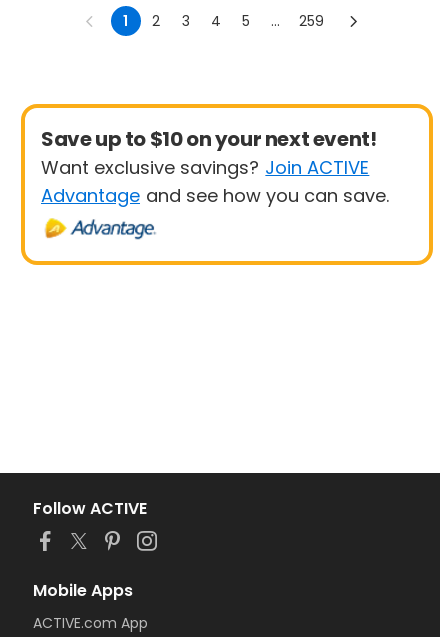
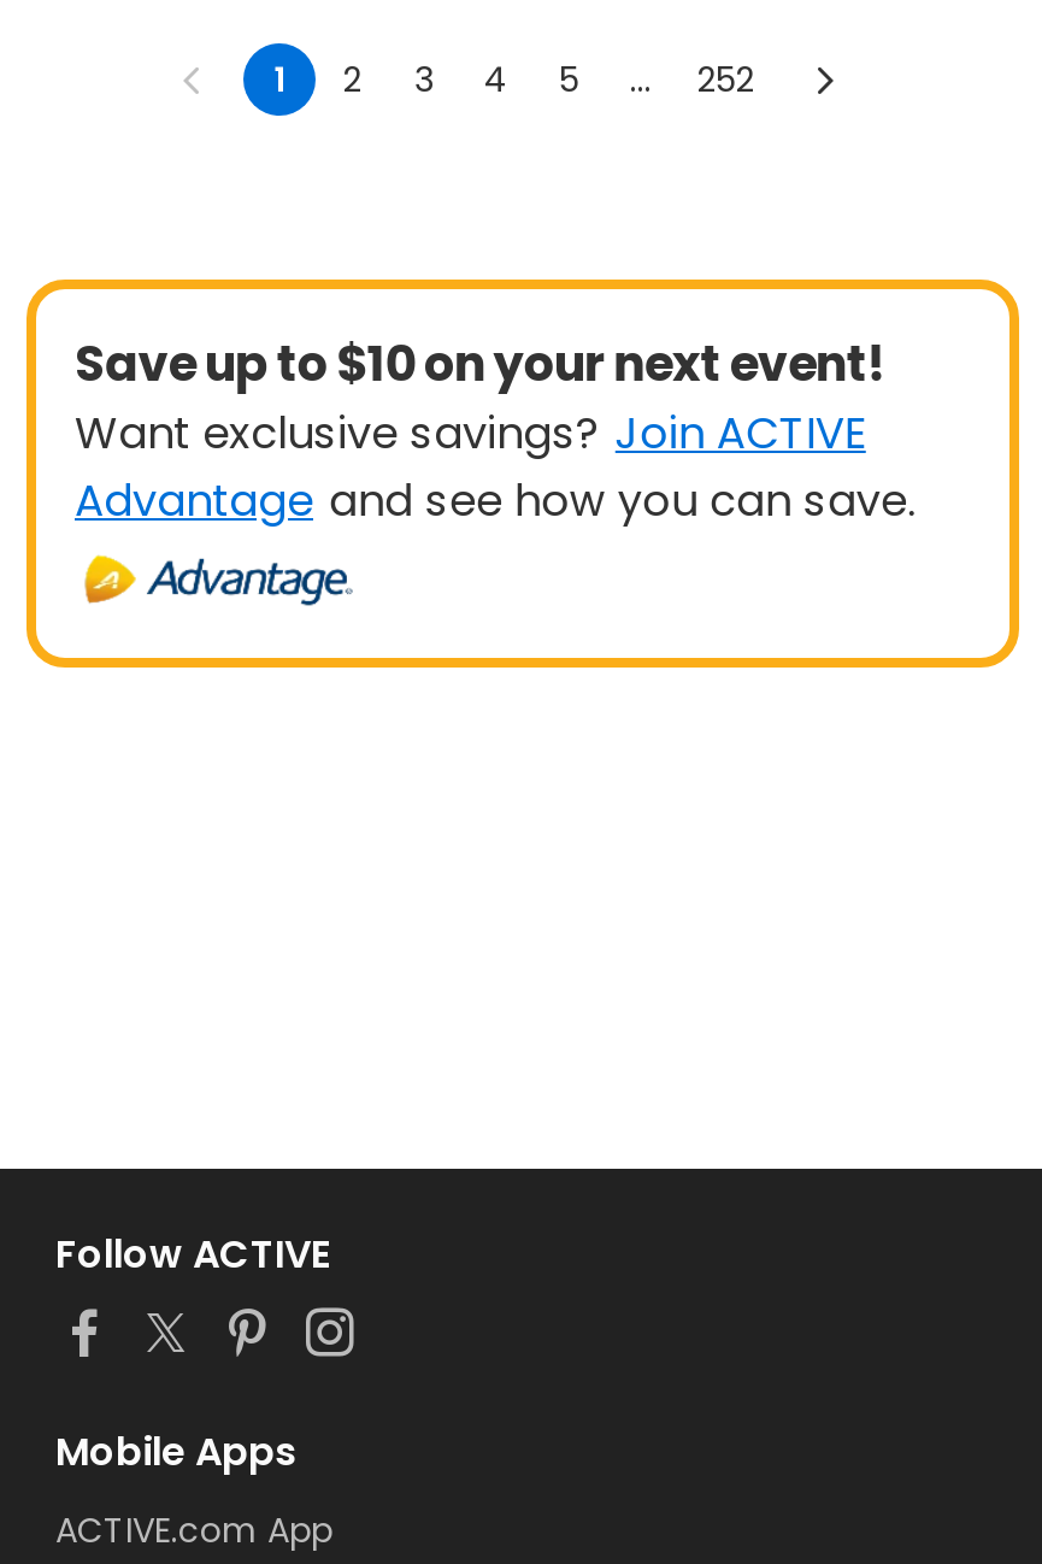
[298,11,323,31] 259 -> [696,55,754,104] 252

